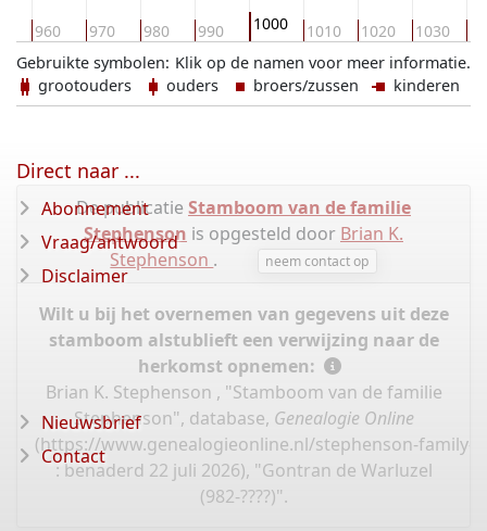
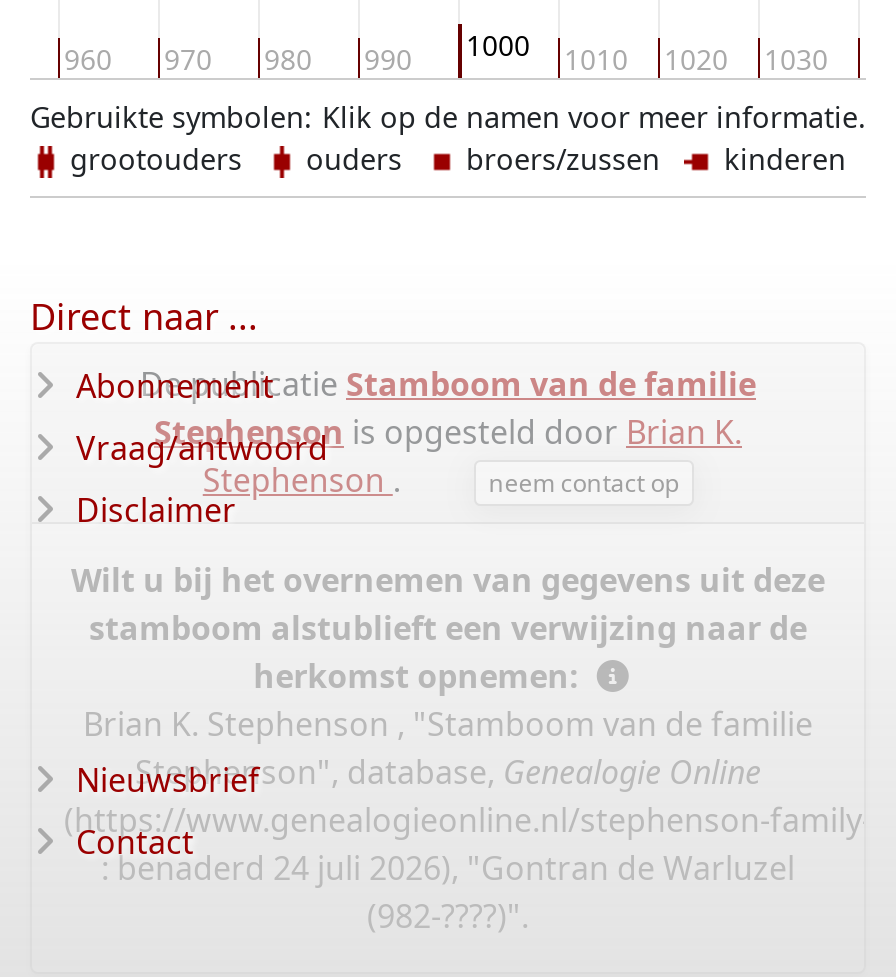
[55,459,432,482] : benaderd 22 juli 2026), "Gontran de Warluzel -> [101,847,795,891] : benaderd 24 juli 2026), "Gontran de Warluzel

